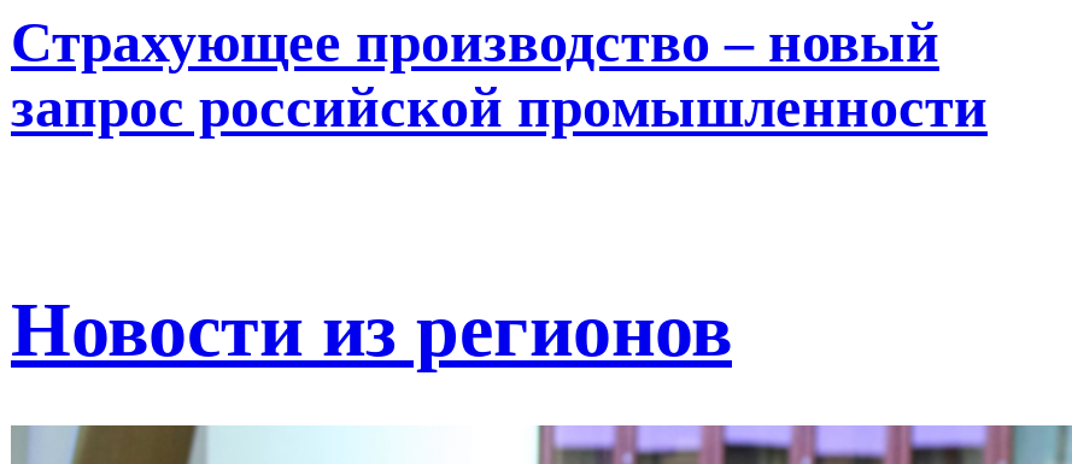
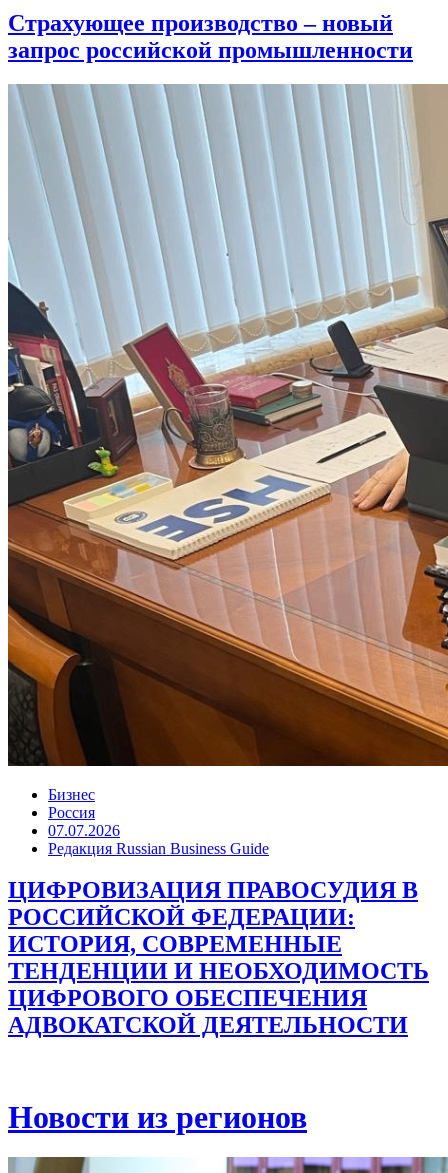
none -> [7,83,445,1038] [image] | Бизнес | Россия | 07.07.2026 | Редакция Russian Business Guide | ЦИФРОВИЗАЦИЯ ПРАВОСУДИЯ В | РОССИЙСКОЙ ФЕДЕРАЦИИ: | ИСТОРИЯ, СОВРЕМЕННЫЕ | ТЕНДЕНЦИИ И НЕОБХОДИМОСТЬ | ЦИФРОВОГО ОБЕСПЕЧЕНИЯ | АДВОКАТСКОЙ ДЕЯТЕЛЬНОСТИ

